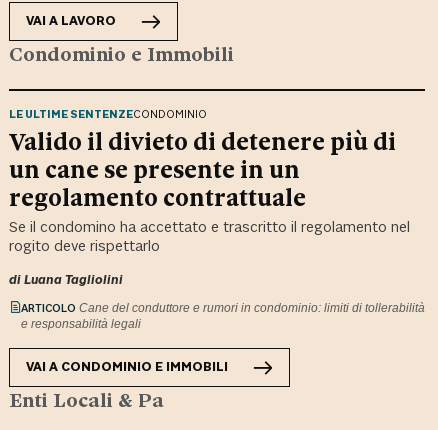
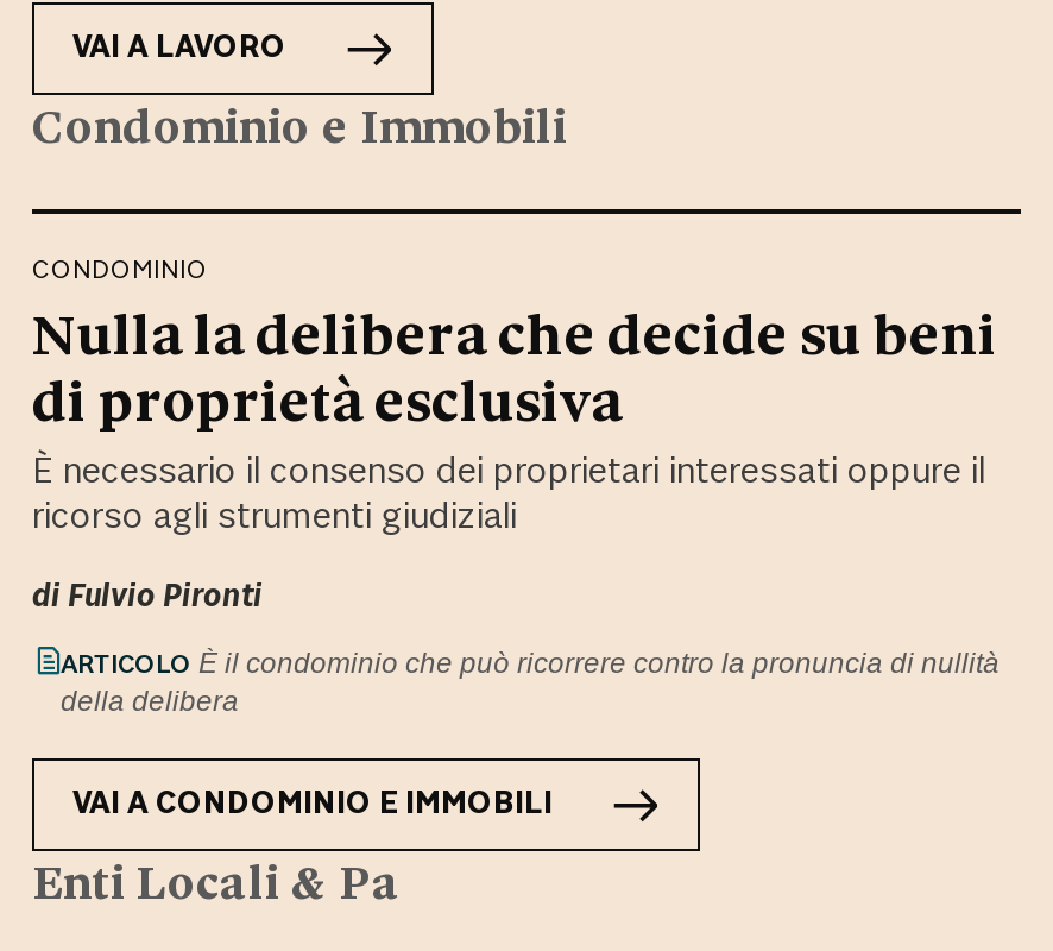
[9,107,410,256] LE ULTIME SENTENZECONDOMINIO | Valido il divieto di detenere più di | un cane se presente in un | regolamento contrattuale | Se il condomino ha accettato e trascritto il regolamento nel | rogito deve rispettarlo -> [32,251,997,540] CONDOMINIO | Nulla la delibera che decide su beni | di proprietà esclusiva | È necessario il consenso dei proprietari interessati oppure il | ricorso agli strumenti giudiziali
[9,272,123,288] di Luana Tagliolini -> [32,578,263,616] di Fulvio Pironti
[21,301,425,331] ARTICOLO Cane del conduttore e rumori in condominio: limiti di tollerabilità | e responsabilità legali -> [61,647,1000,718] ARTICOLO È il condominio che può ricorrere contro la pronuncia di nullità | della delibera

